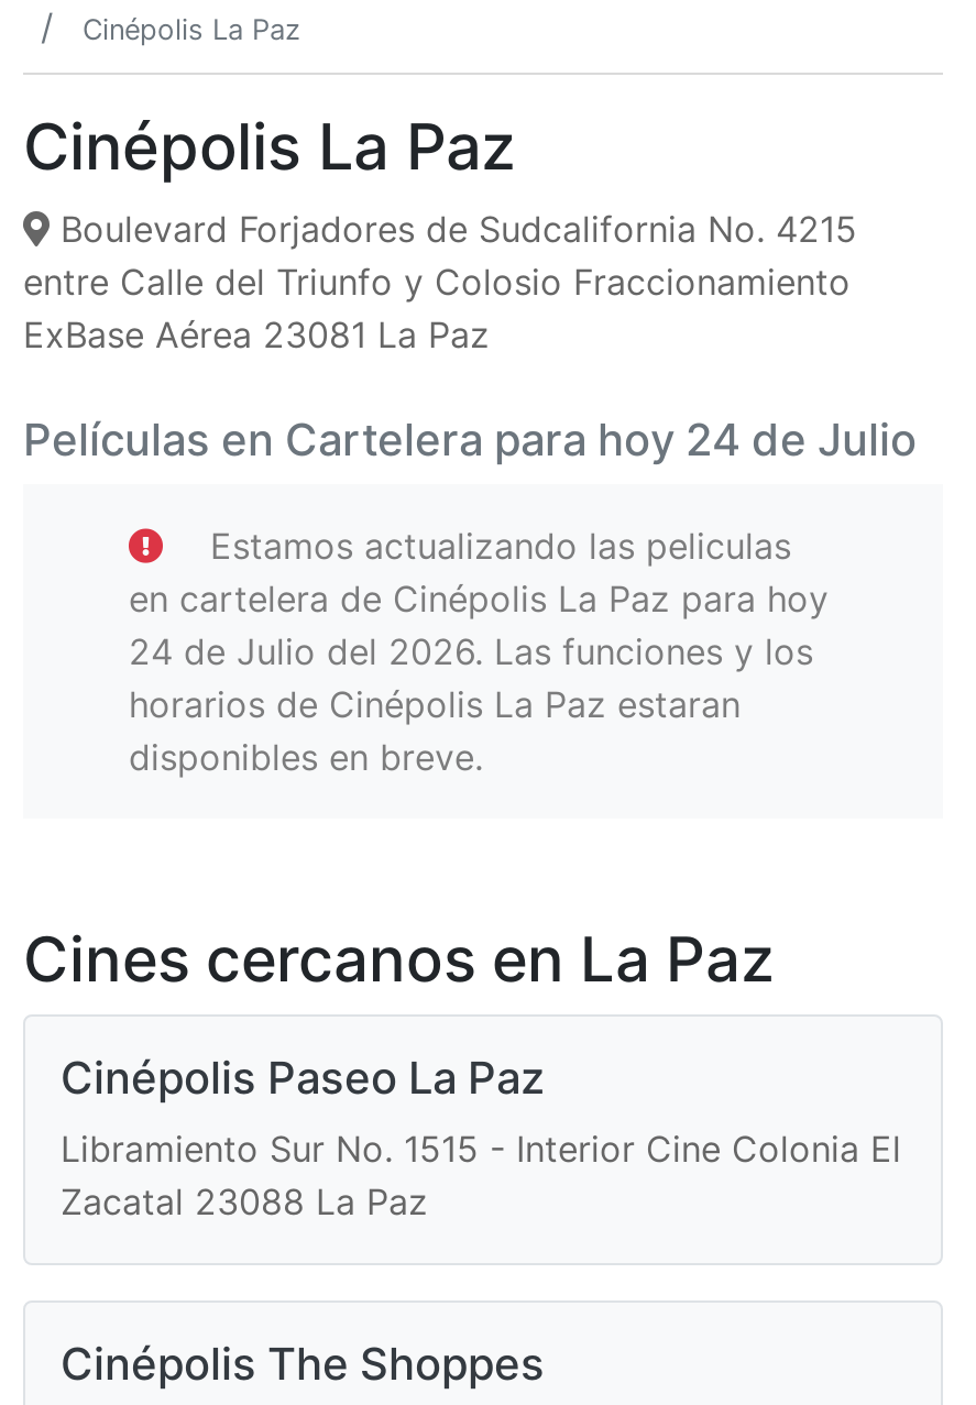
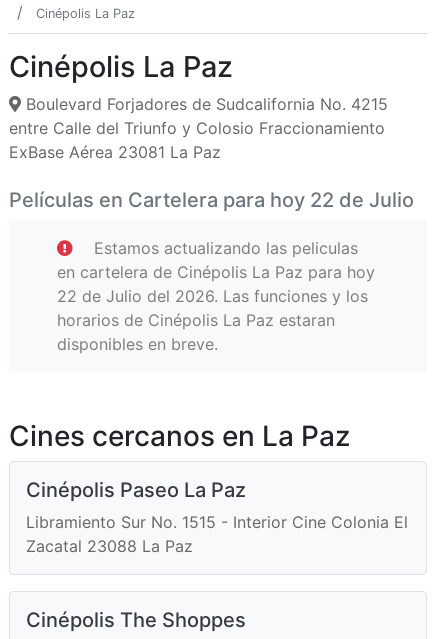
[23,413,917,465] Películas en Cartelera para hoy 24 de Julio -> [9,187,414,211] Películas en Cartelera para hoy 22 de Julio
[129,628,813,672] 24 de Julio del 2026. Las funciones y los -> [57,285,368,305] 22 de Julio del 2026. Las funciones y los

